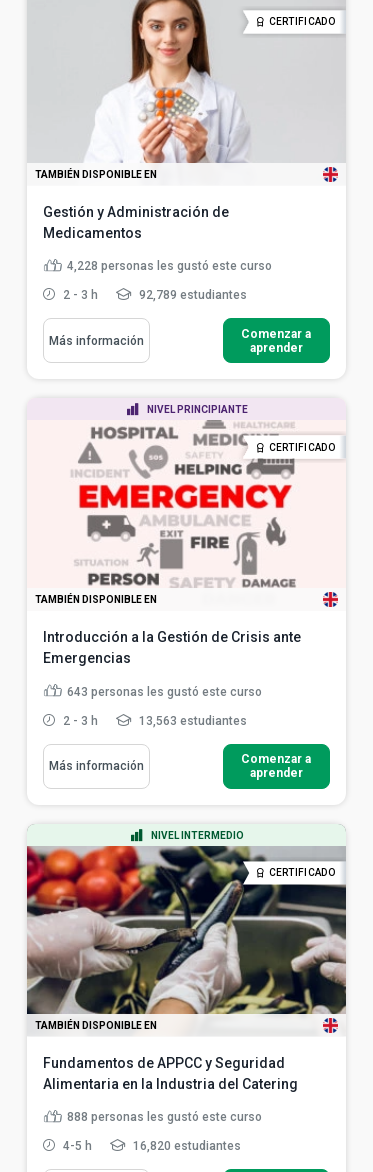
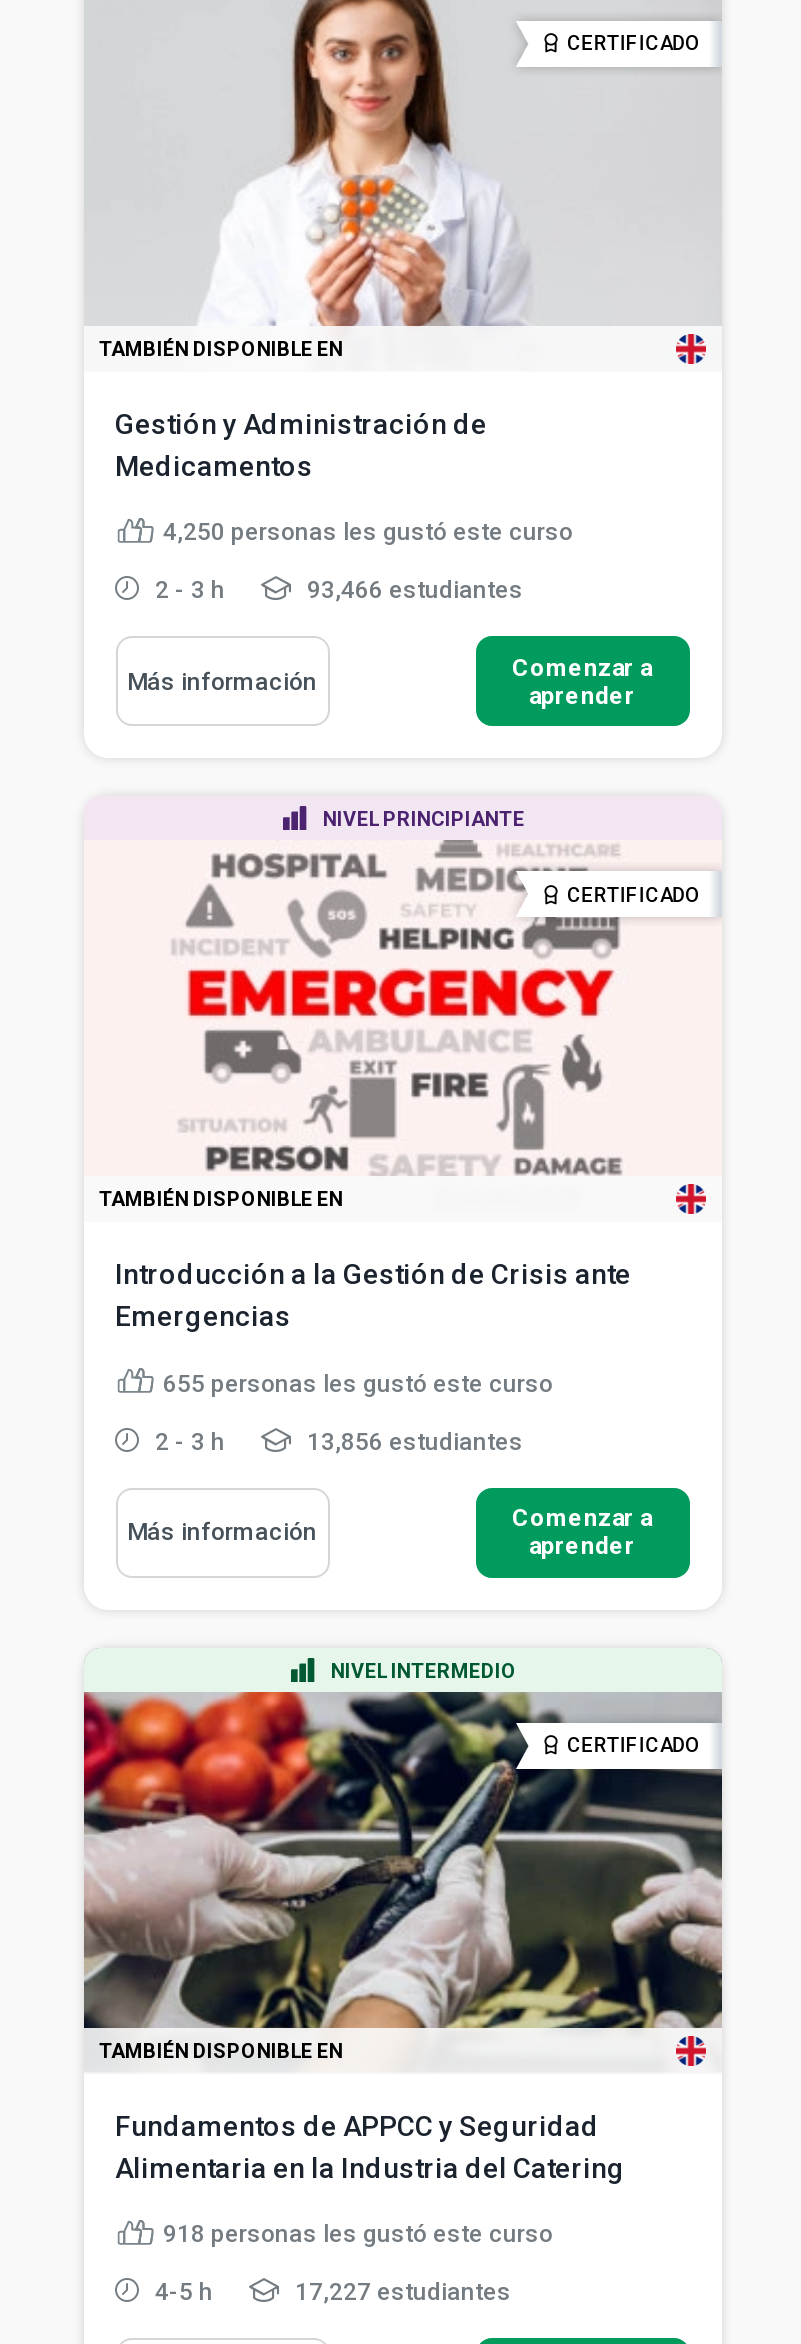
[66,259,271,273] 4,228 personas les gustó este curso -> [163,518,573,546] 4,250 personas les gustó este curso
[135,288,246,302] 92,789 estudiantes -> [301,576,523,604] 93,466 estudiantes
[66,685,261,699] 643 personas les gustó este curso -> [163,1370,553,1398] 655 personas les gustó este curso
[135,713,246,727] 13,563 estudiantes -> [301,1427,523,1455] 13,856 estudiantes
[66,1110,261,1124] 888 personas les gustó este curso -> [163,2220,553,2248] 918 personas les gustó este curso
[129,1139,240,1153] 16,820 estudiantes -> [289,2278,511,2306] 17,227 estudiantes

